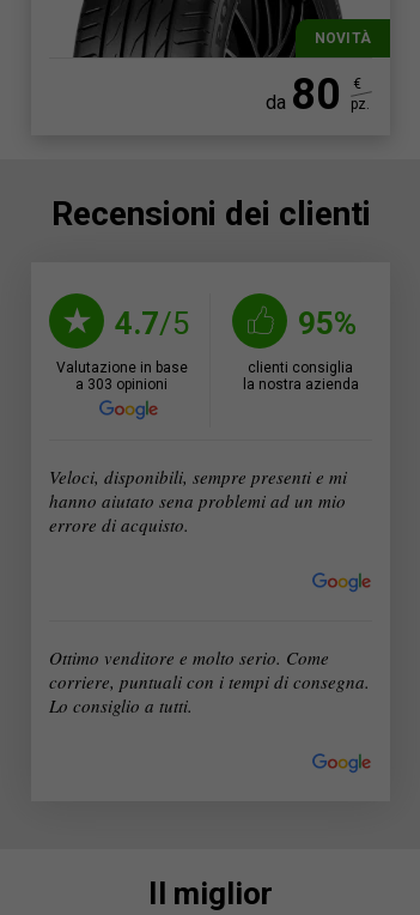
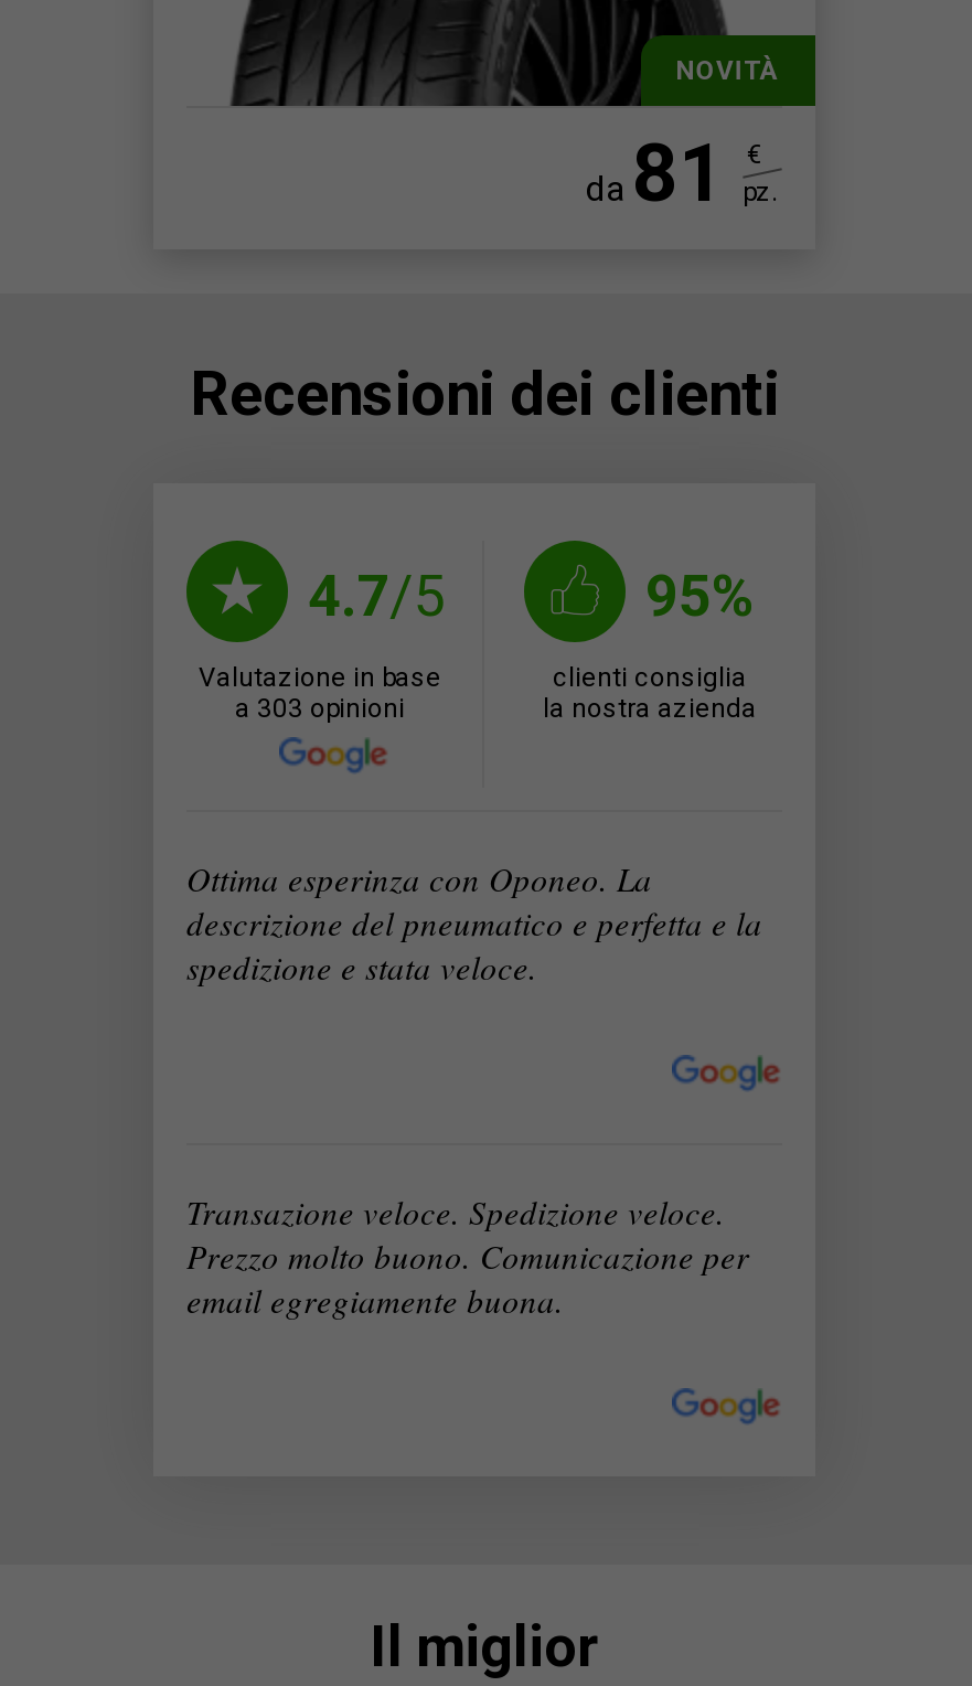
[266,69,341,120] da 80 -> [586,128,725,221] da 81
[49,465,347,537] Veloci, disponibili, sempre presenti e mi | hanno aiutato sena problemi ad un mio | errore di acquisto. -> [186,856,762,989] Ottima esperinza con Oponeo. La | descrizione del pneumatico e perfetta e la | spedizione e stata veloce.
[49,646,370,717] Ottimo venditore e molto serio. Come | corriere, puntuali con i tempi di consegna. | Lo consiglio a tutti. -> [186,1189,749,1322] Transazione veloce. Spedizione veloce. | Prezzo molto buono. Comunicazione per | email egregiamente buona.

